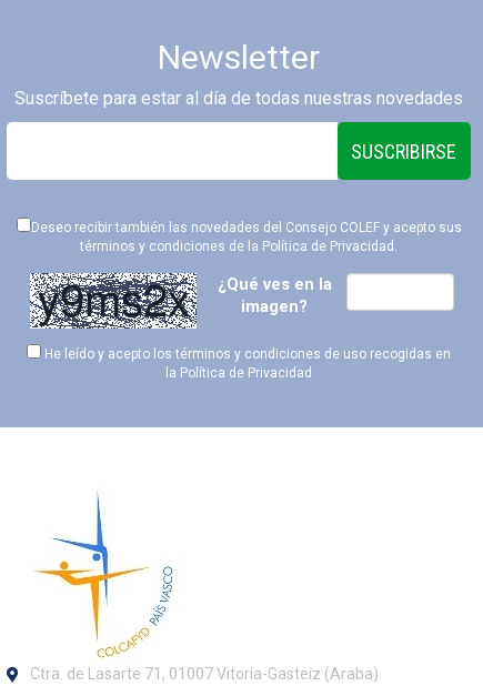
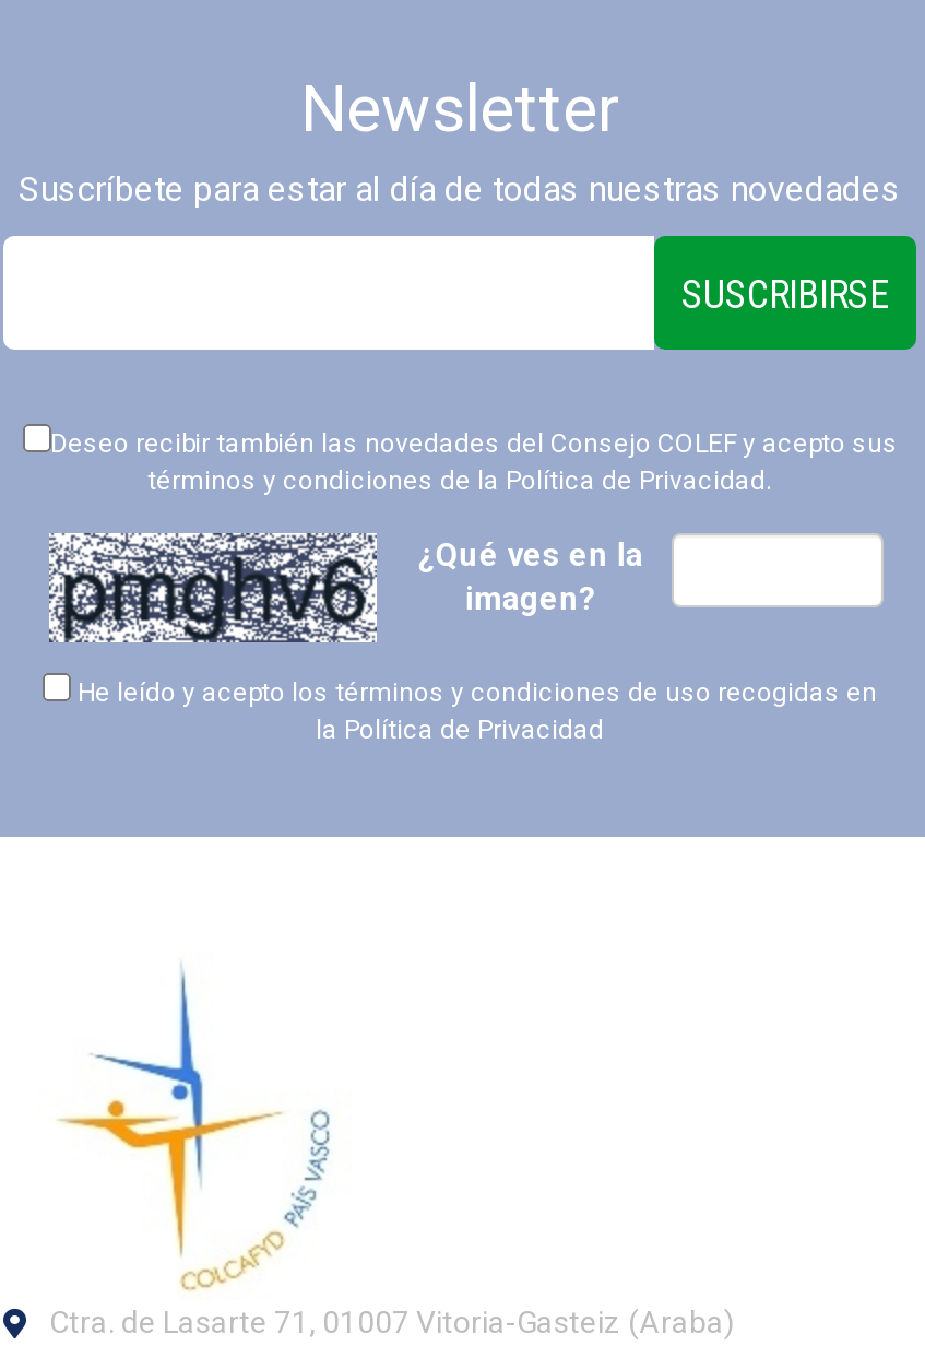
[30,273,197,330] [image] -> [49,531,377,645] [image]

